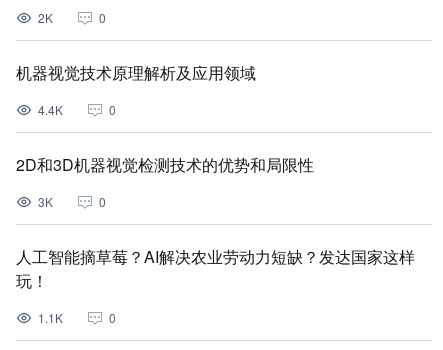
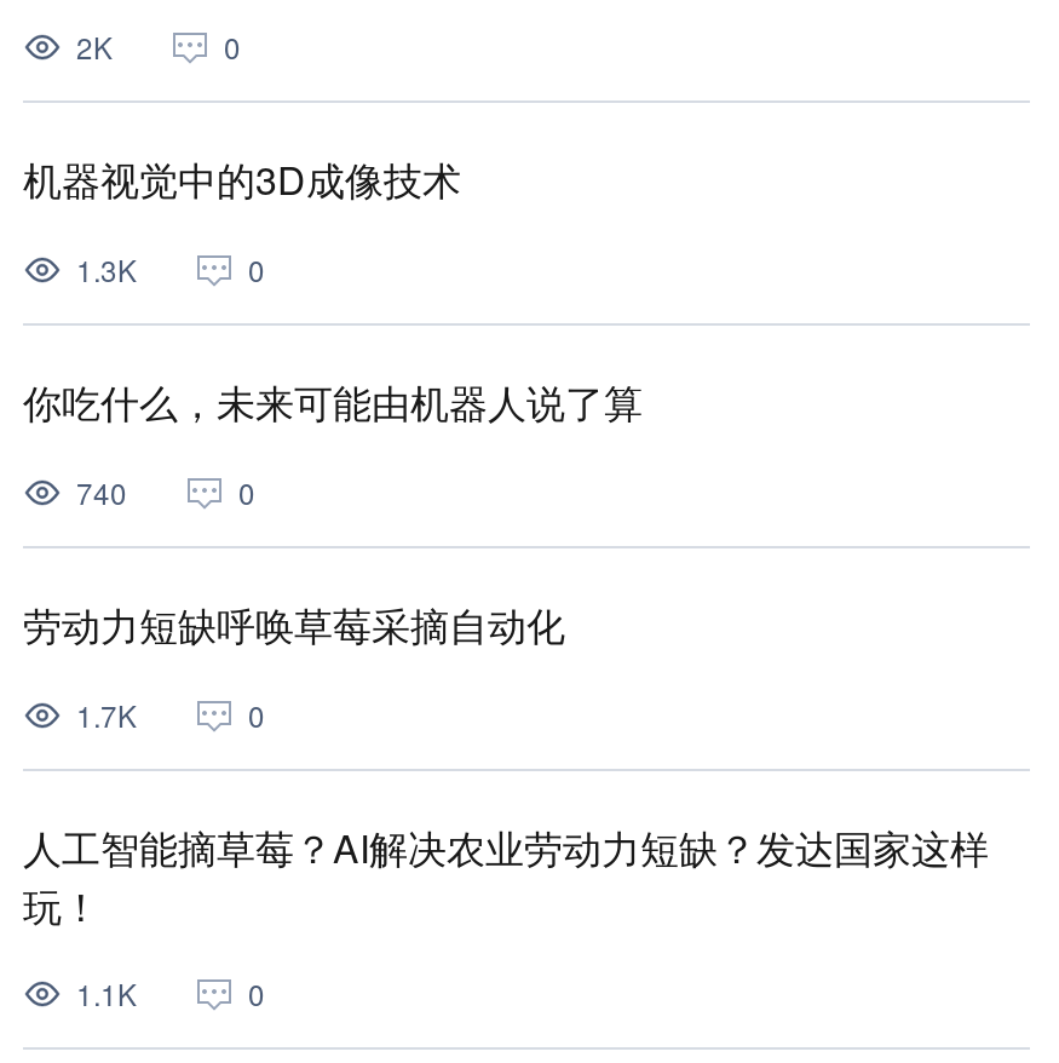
[16,61,256,84] 机器视觉技术原理解析及应用领域 -> [23,153,461,208] 机器视觉中的3D成像技术
[38,101,63,118] 4.4K -> [76,249,137,290] 1.3K
[16,153,314,210] 2D和3D机器视觉检测技术的优势和局限性 | 3K -> [23,375,643,734] 你吃什么，未来可能由机器人说了算 | 740 | 0 | 劳动力短缺呼唤草莓采摘自动化 | 1.7K

